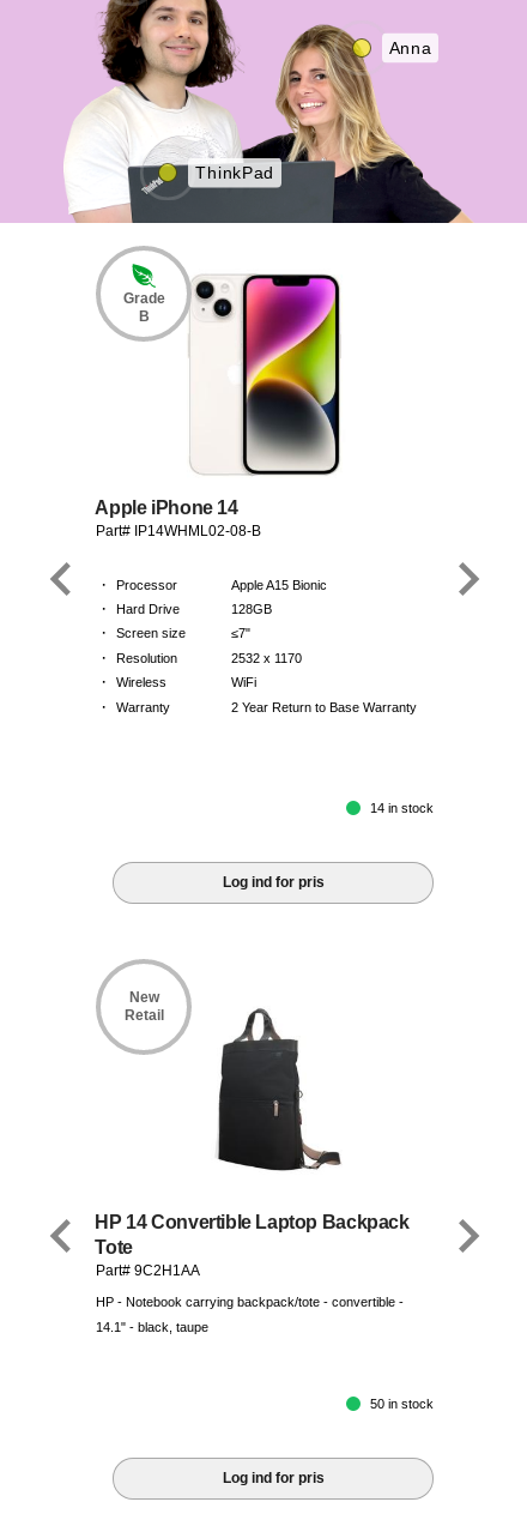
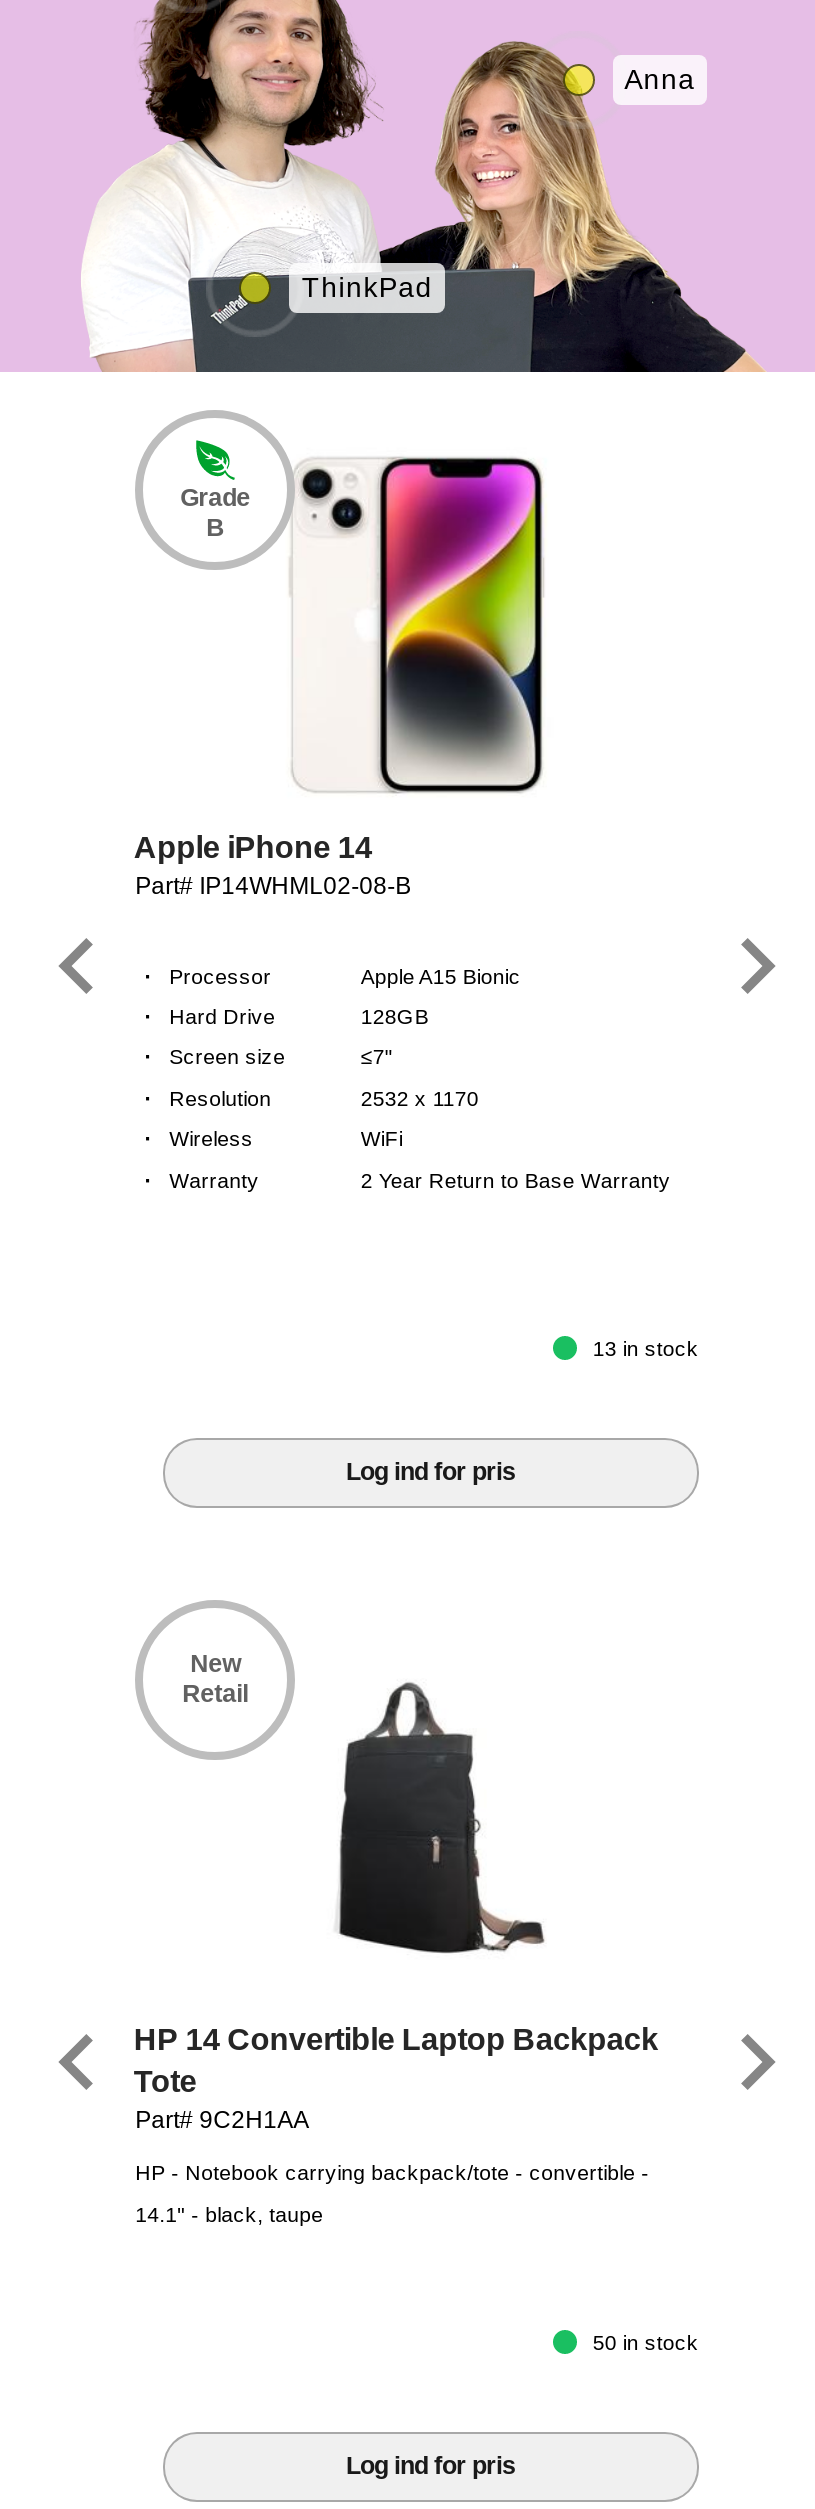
[370,800,433,815] 14 in stock -> [593,1335,699,1359] 13 in stock

